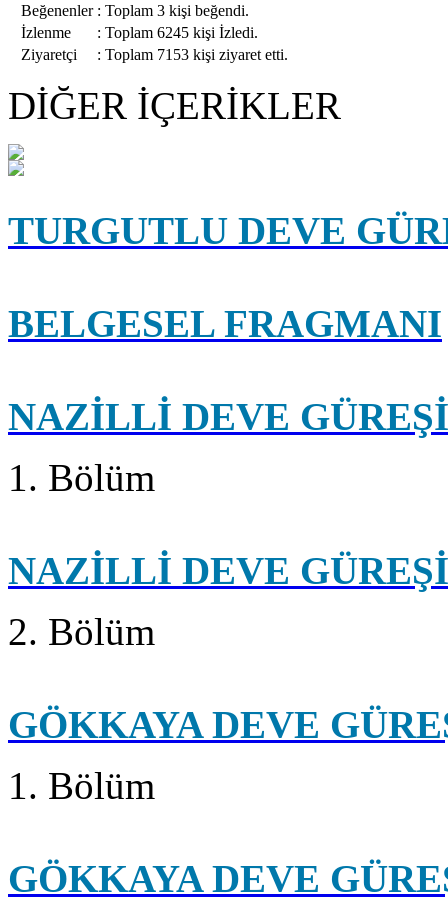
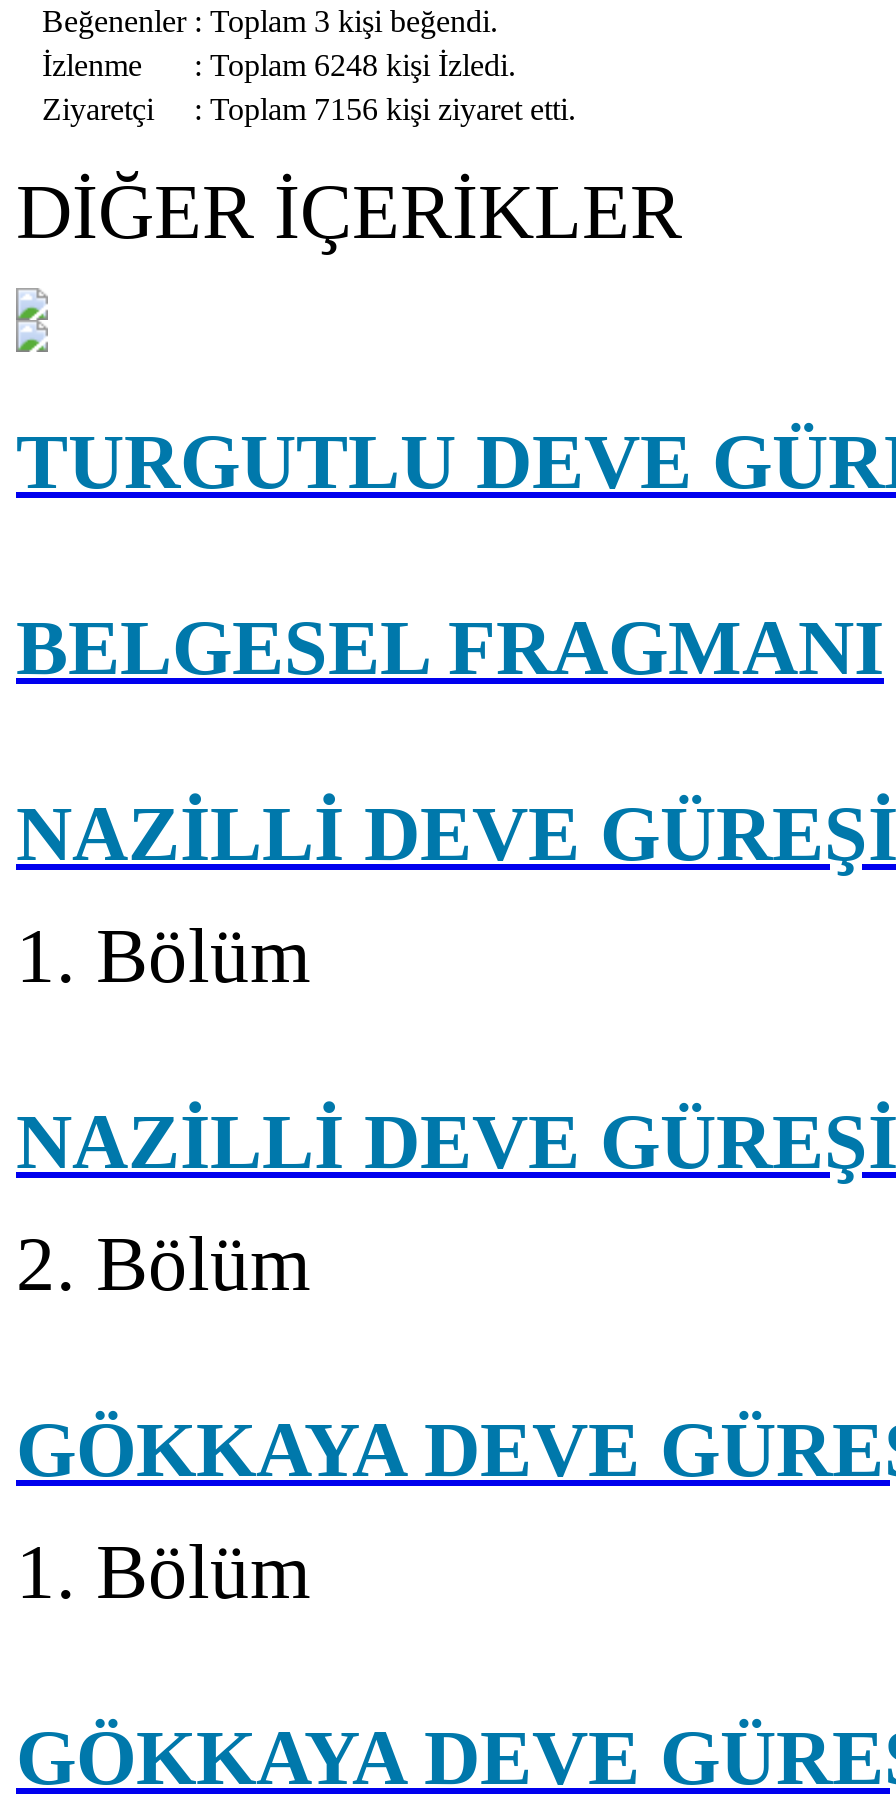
[97,24,258,41] : Toplam 6245 kişi İzledi. -> [194,49,516,83] : Toplam 6248 kişi İzledi.
[97,46,288,63] : Toplam 7153 kişi ziyaret etti. -> [194,93,576,127] : Toplam 7156 kişi ziyaret etti.

